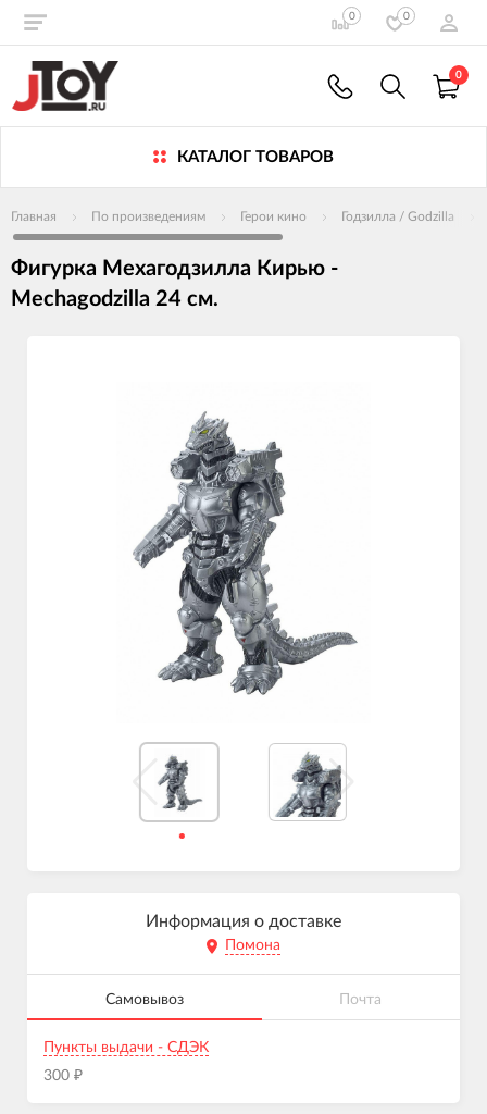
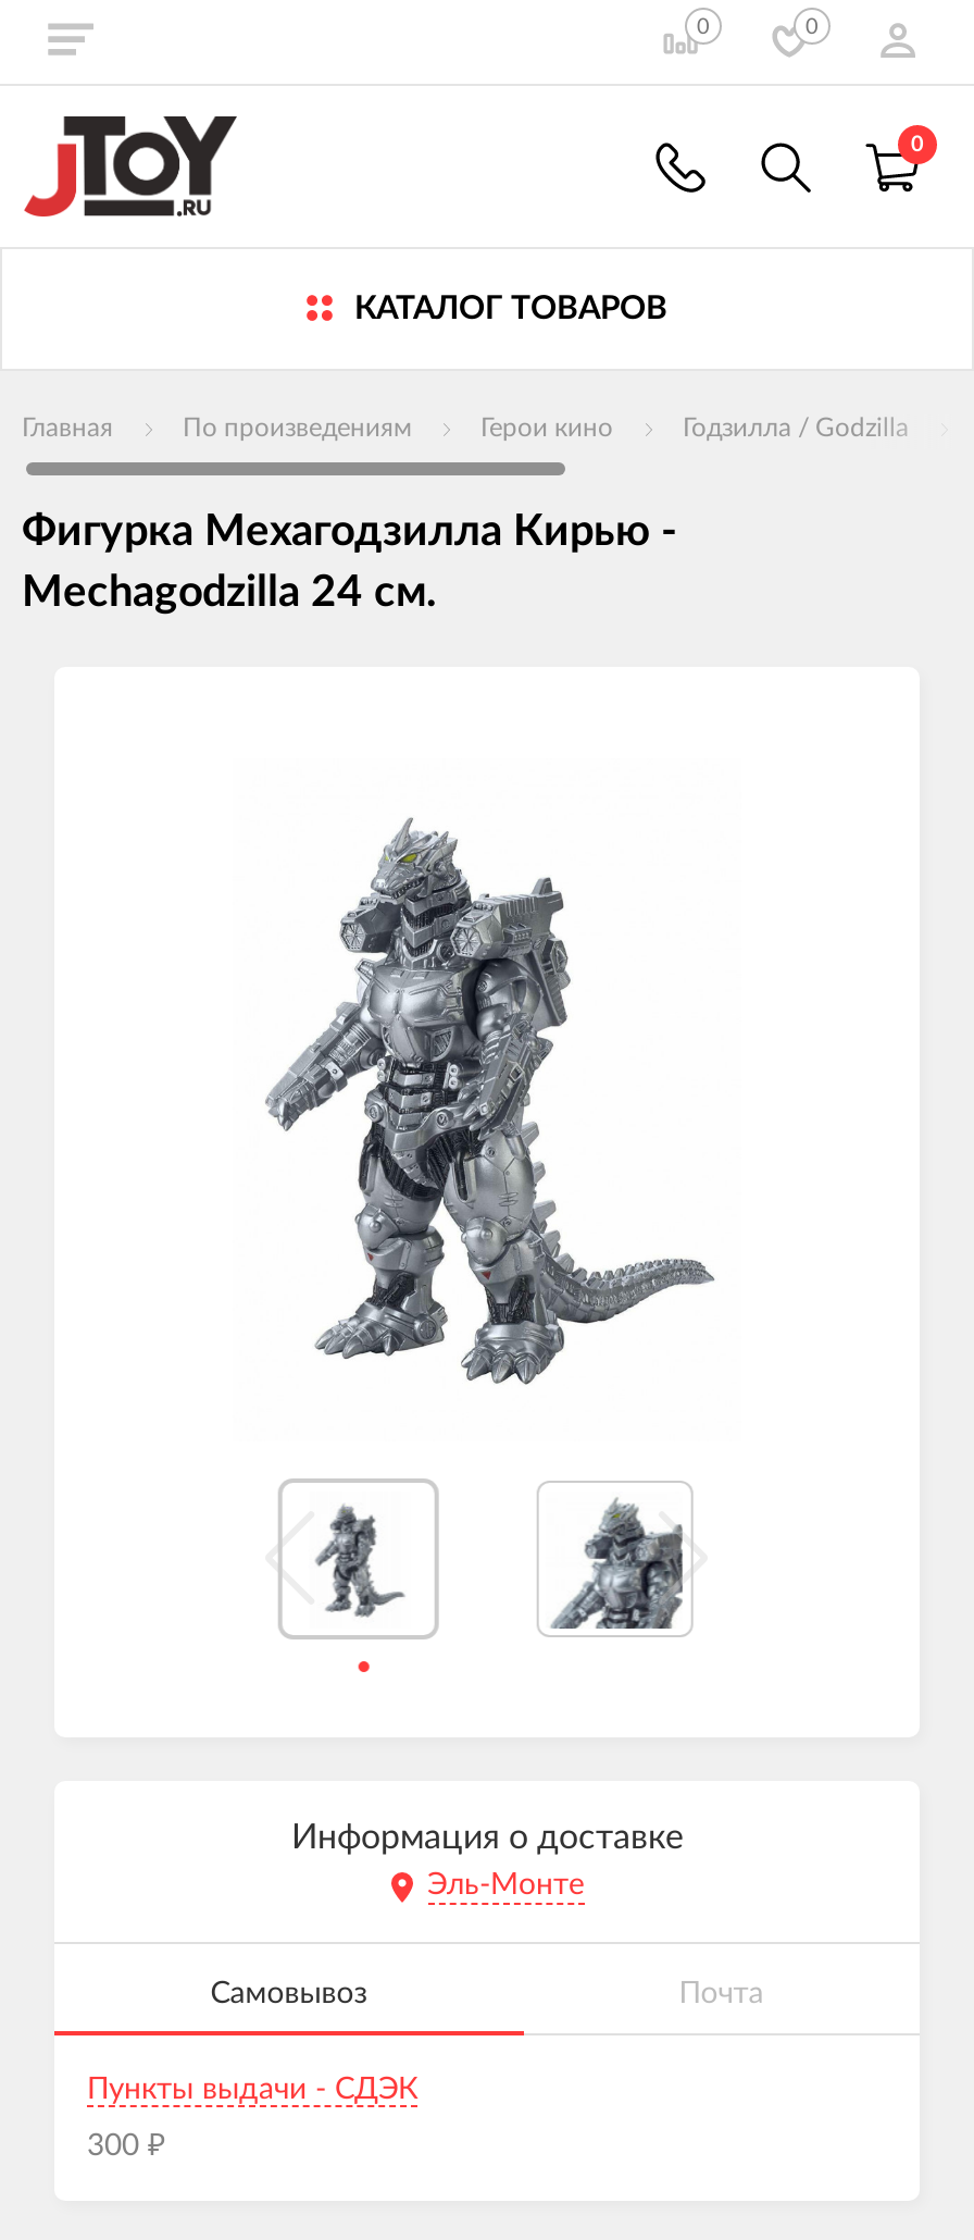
[225,938,280,954] Помона -> [427,1871,584,1902] Эль-Монте

